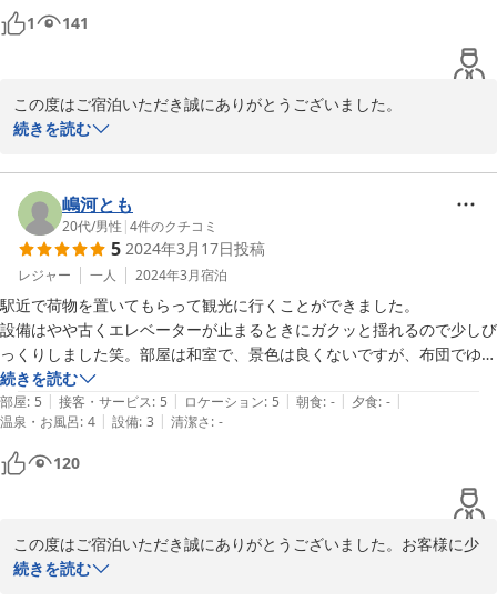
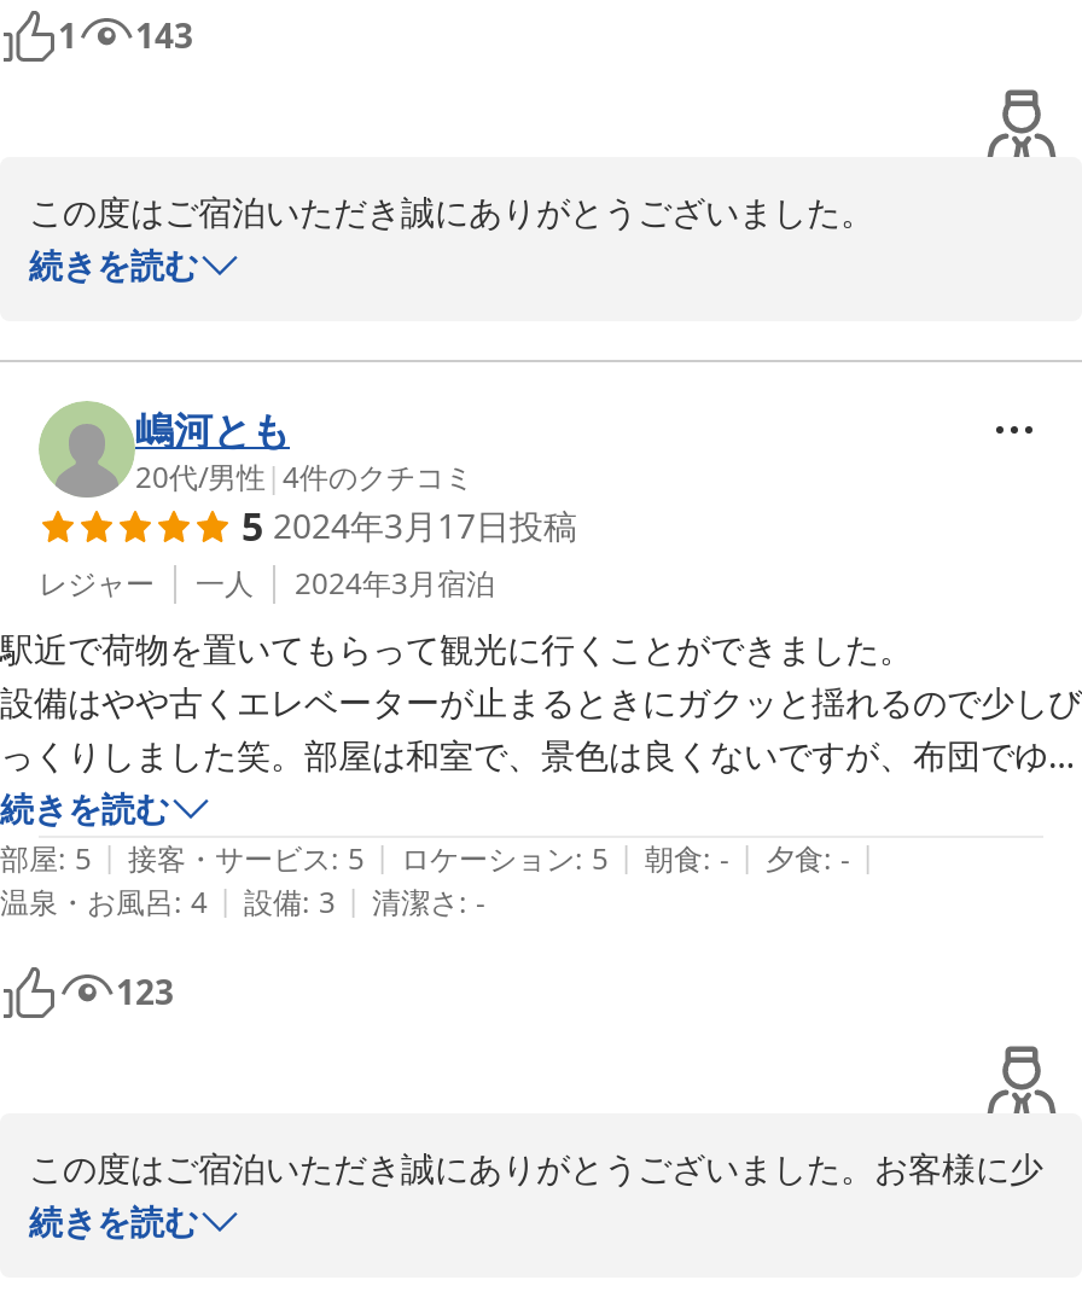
[27,12,89,33] 1 141 -> [58,12,193,58] 1 143
[53,452,80,473] 120 -> [116,968,174,1014] 123

